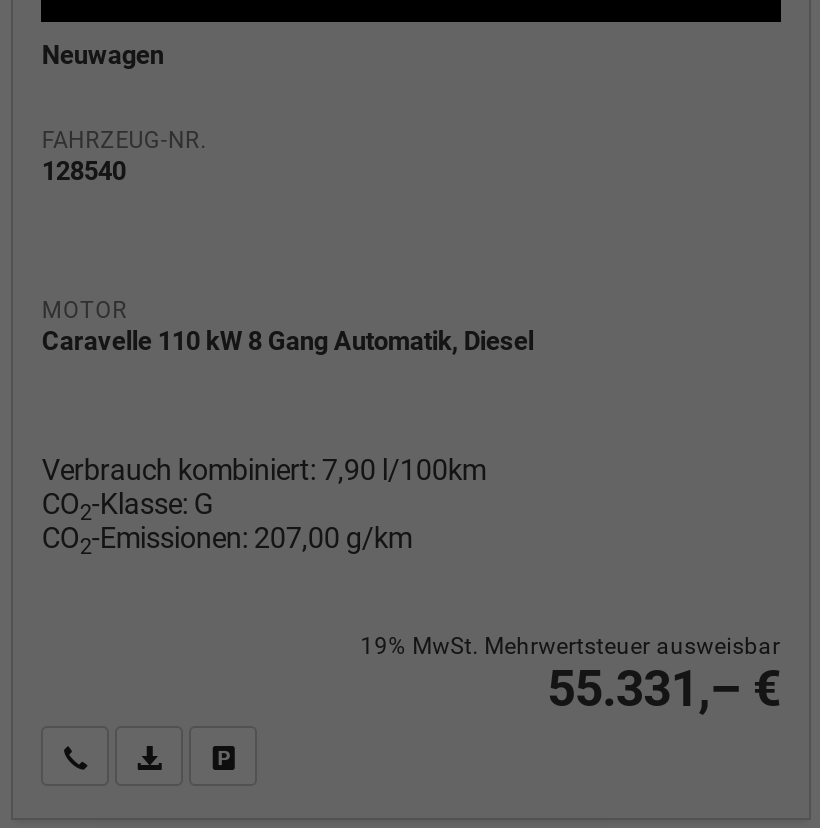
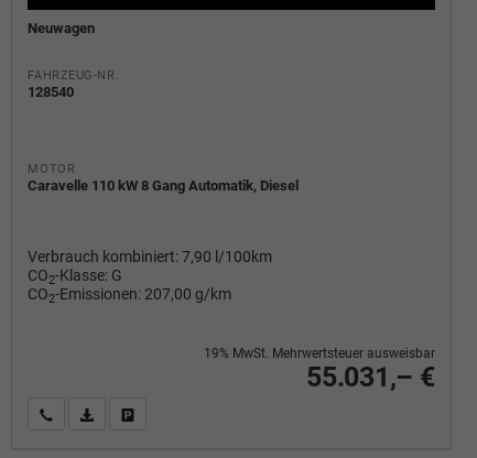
[547,660,780,718] 55.331,– € -> [306,361,435,393] 55.031,– €

